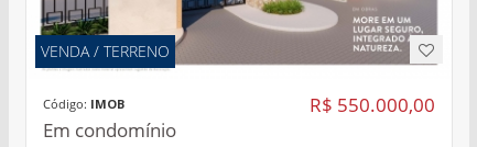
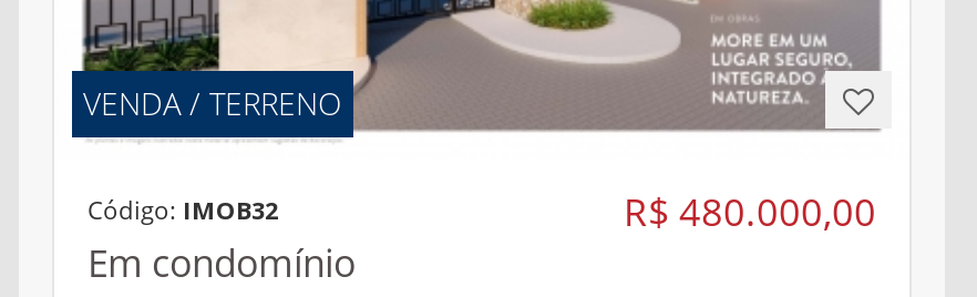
[43,95,124,112] Código: IMOB -> [88,193,278,226] Código: IMOB32
[310,92,435,117] R$ 550.000,00 -> [624,186,876,237] R$ 480.000,00

